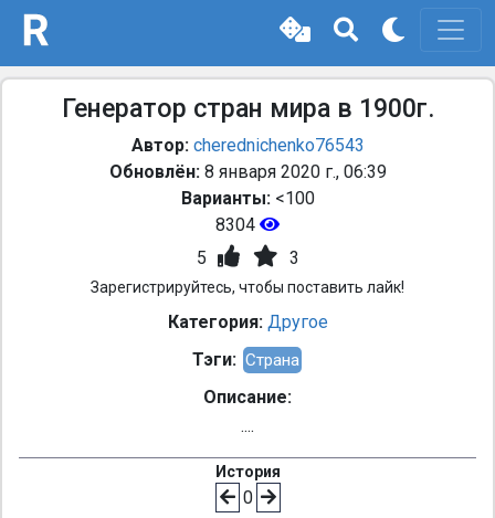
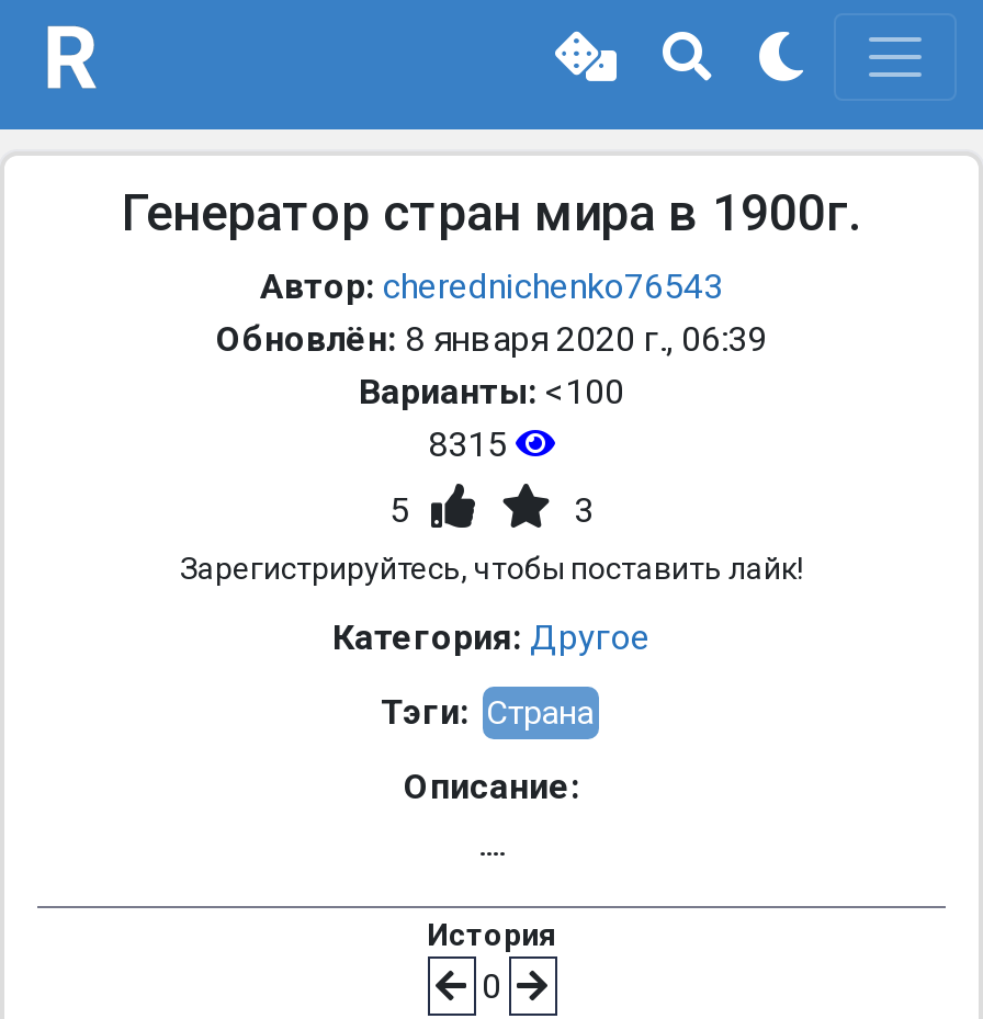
[215,214,255,235] 8304 -> [428,423,507,464] 8315

